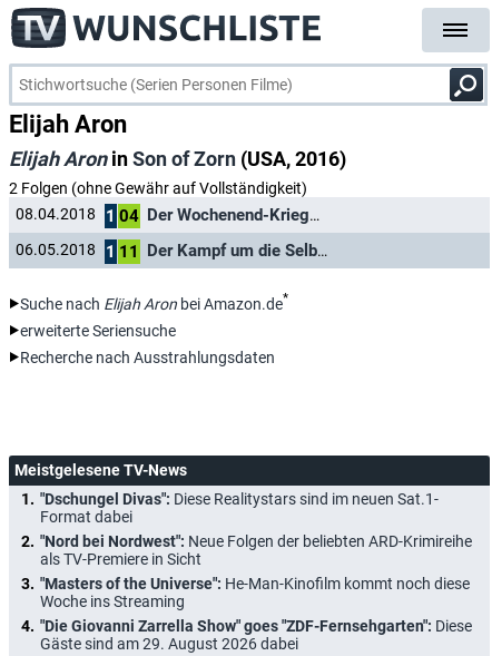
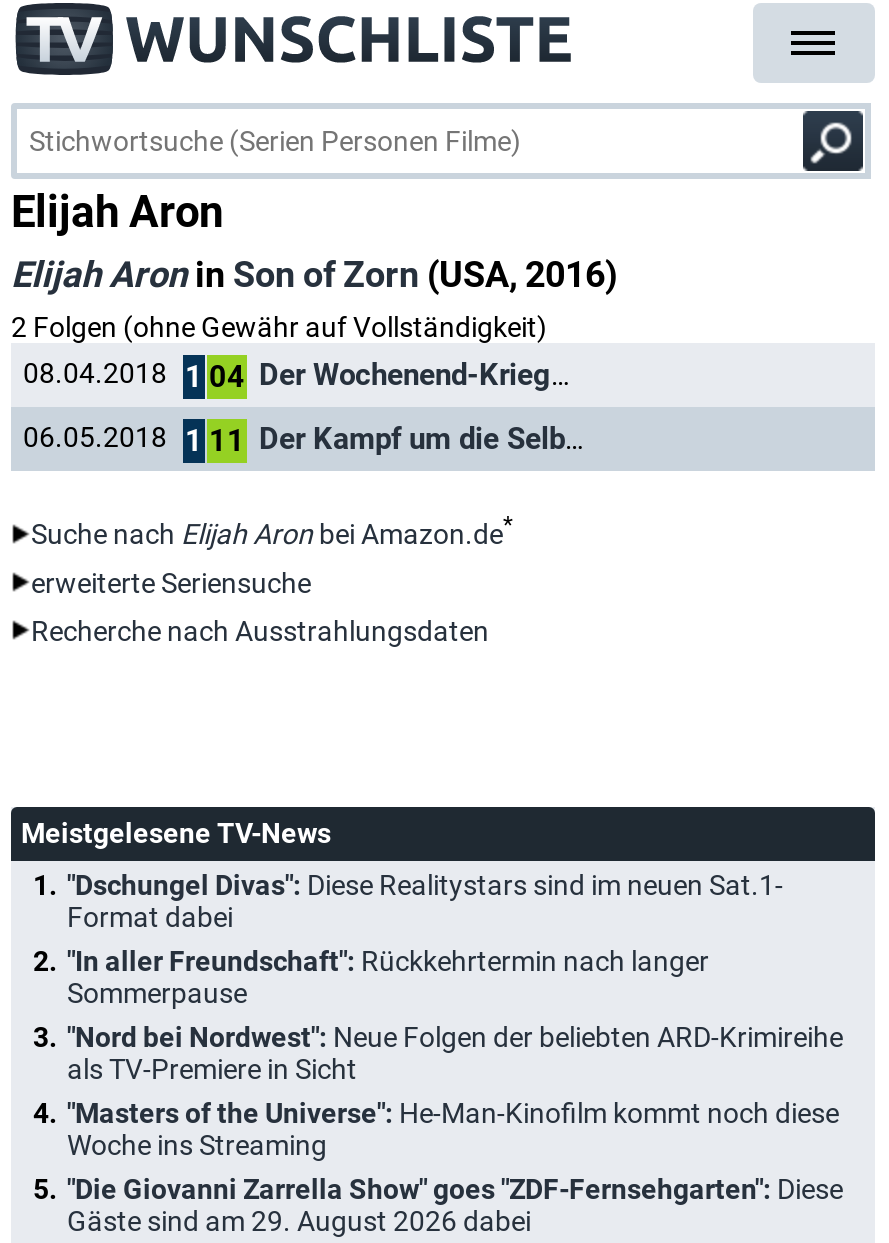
none -> [67,944,709,1008] "In aller Freundschaft": Rückkehrtermin nach langer | Sommerpause

